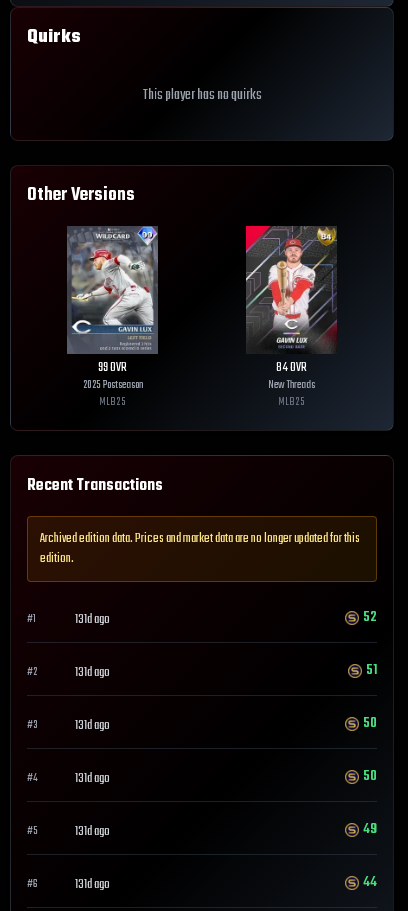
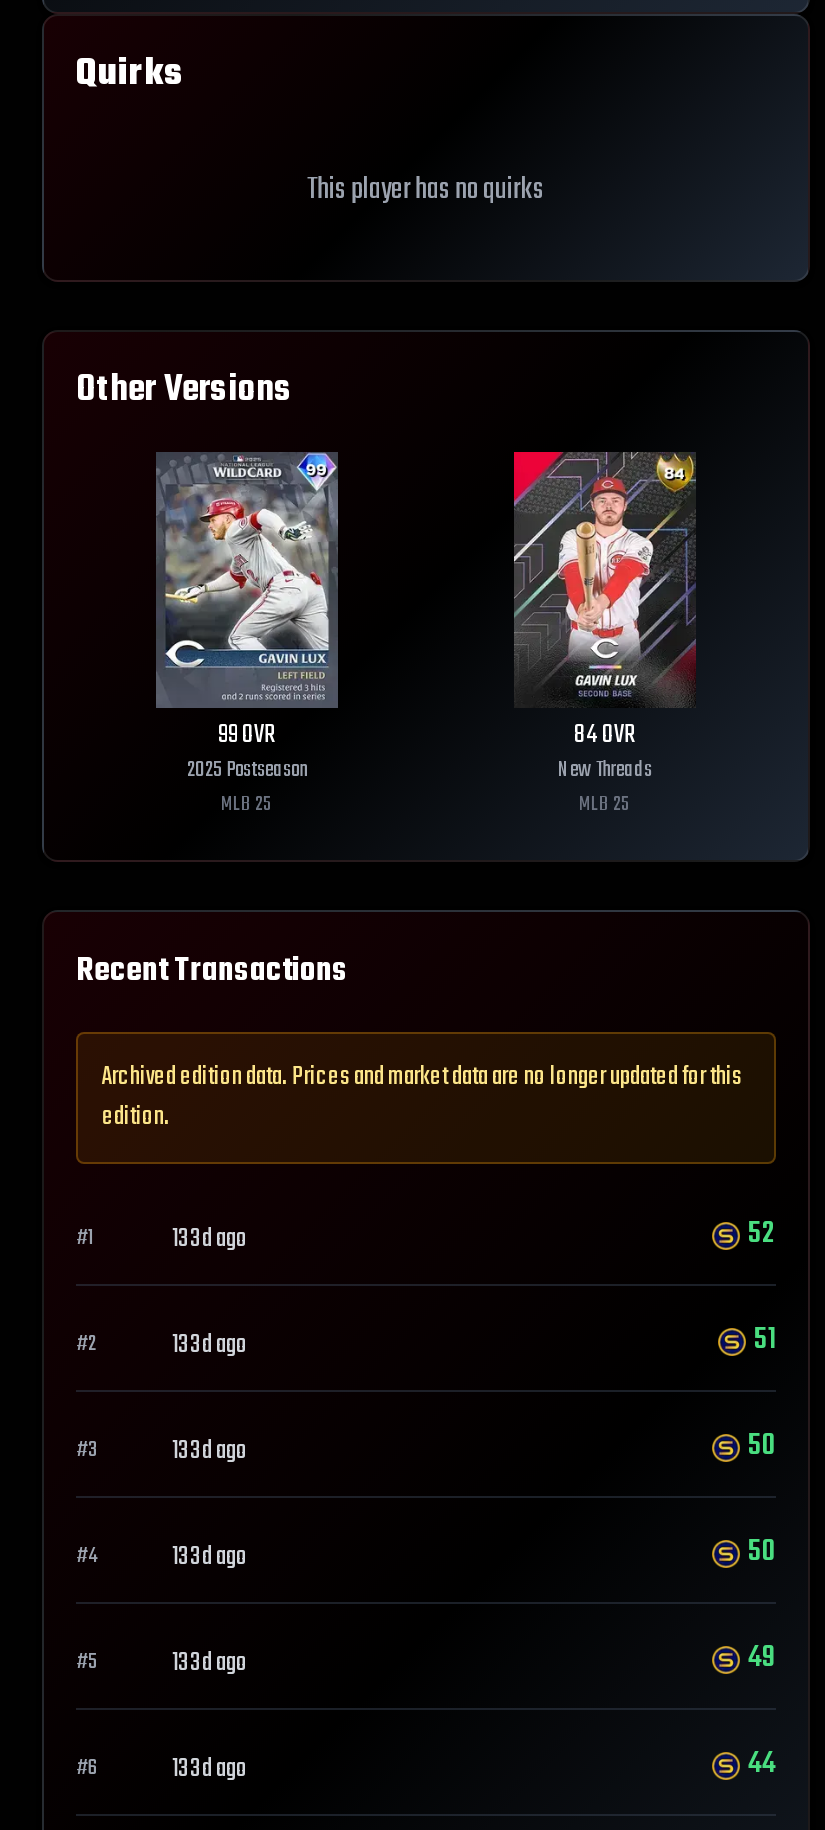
[75,610,110,630] 131d ago -> [172,1220,248,1260] 133d ago
[75,663,110,683] 131d ago -> [172,1326,248,1366] 133d ago
[75,716,110,736] 131d ago -> [172,1432,248,1472] 133d ago
[75,769,110,789] 131d ago -> [172,1538,248,1578] 133d ago
[75,822,110,842] 131d ago -> [172,1644,248,1684] 133d ago
[75,875,110,895] 131d ago -> [172,1750,248,1790] 133d ago

